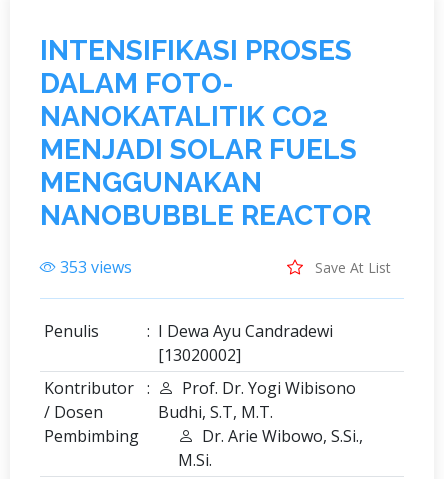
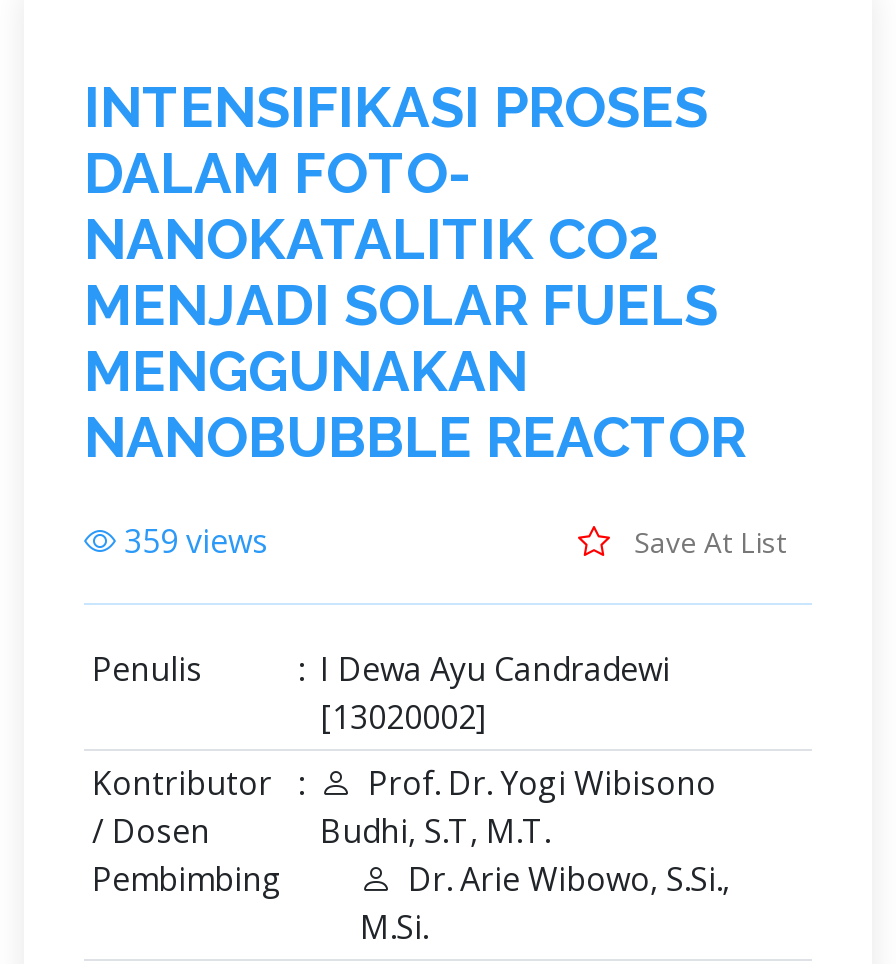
[60,256,132,278] 353 views -> [124,519,268,563] 359 views

